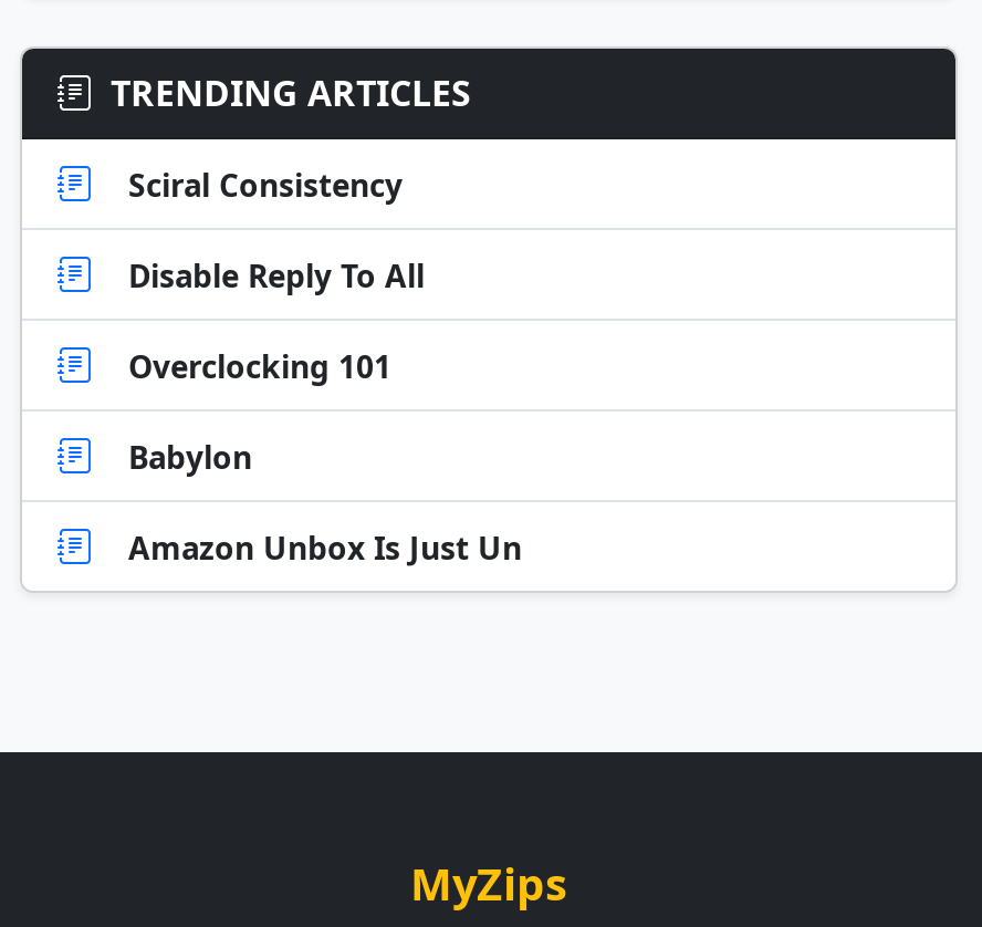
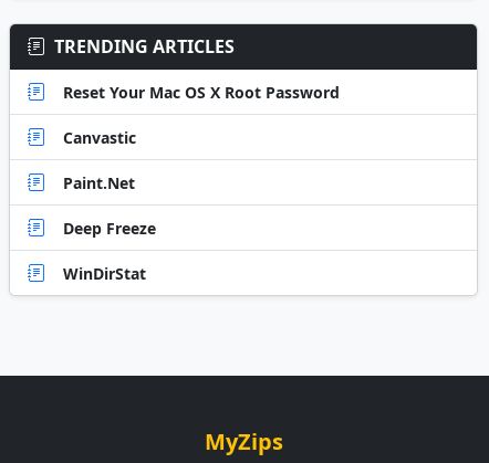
[128,163,403,206] Sciral Consistency -> [63,82,340,103] Reset Your Mac OS X Root Password
[128,254,425,296] Disable Reply To All -> [63,127,136,148] Canvastic
[128,345,391,387] Overclocking 101 -> [63,172,135,193] Paint.Net
[128,436,252,478] Babylon -> [63,218,156,239] Deep Freeze
[128,526,522,568] Amazon Unbox Is Just Un -> [63,263,146,284] WinDirStat

